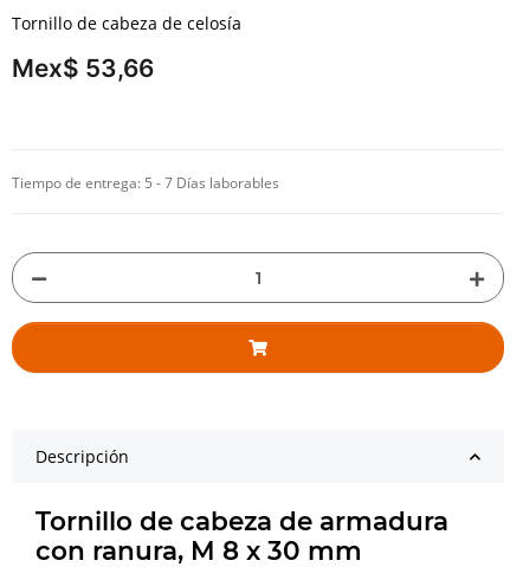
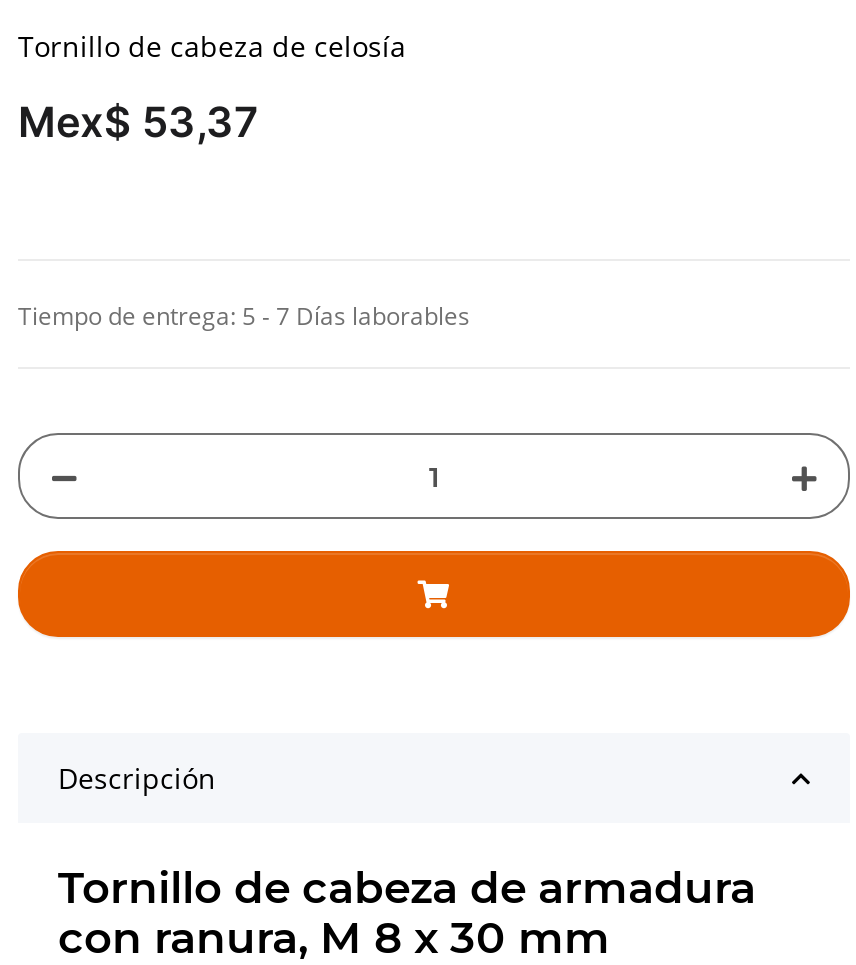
[12,54,154,83] Mex$ 53,66 -> [18,98,258,148] Mex$ 53,37

